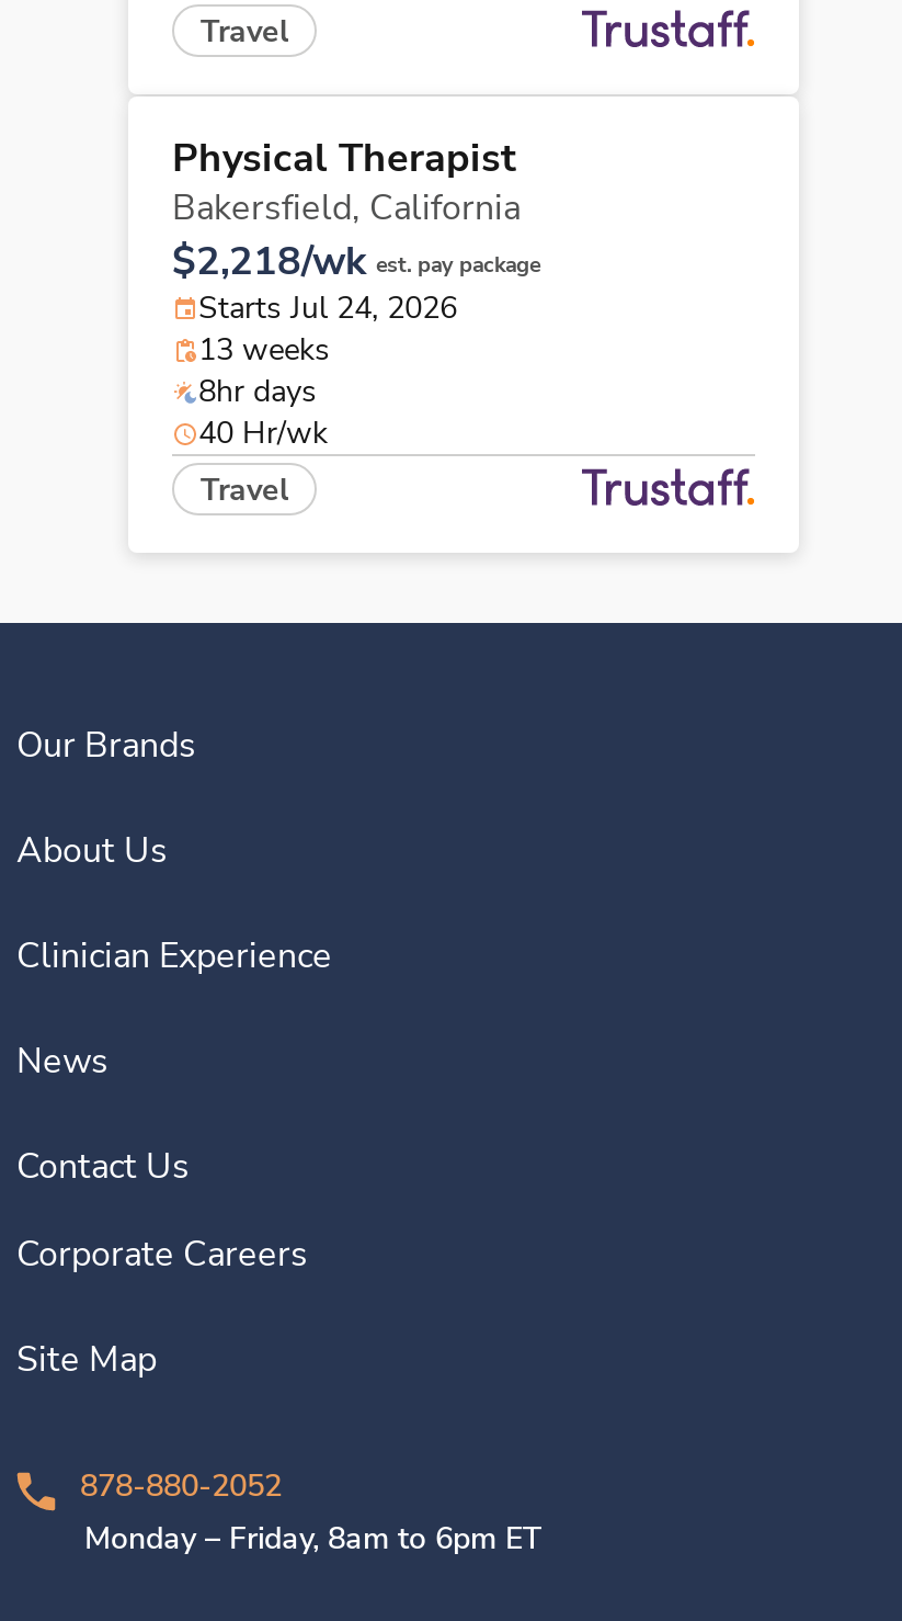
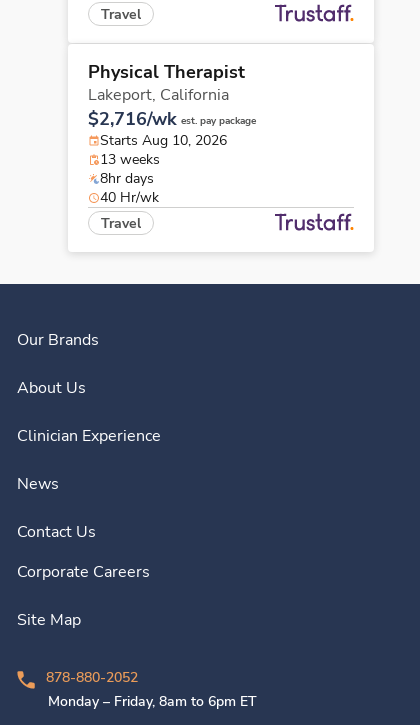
[172,184,521,233] Bakersfield, California -> [88,84,229,106] Lakeport, California
[172,235,540,287] $2,218/wk est. pay package -> [88,107,256,131] $2,716/wk est. pay package
[198,287,457,329] Starts Jul 24, 2026 -> [100,131,227,150] Starts Aug 10, 2026

